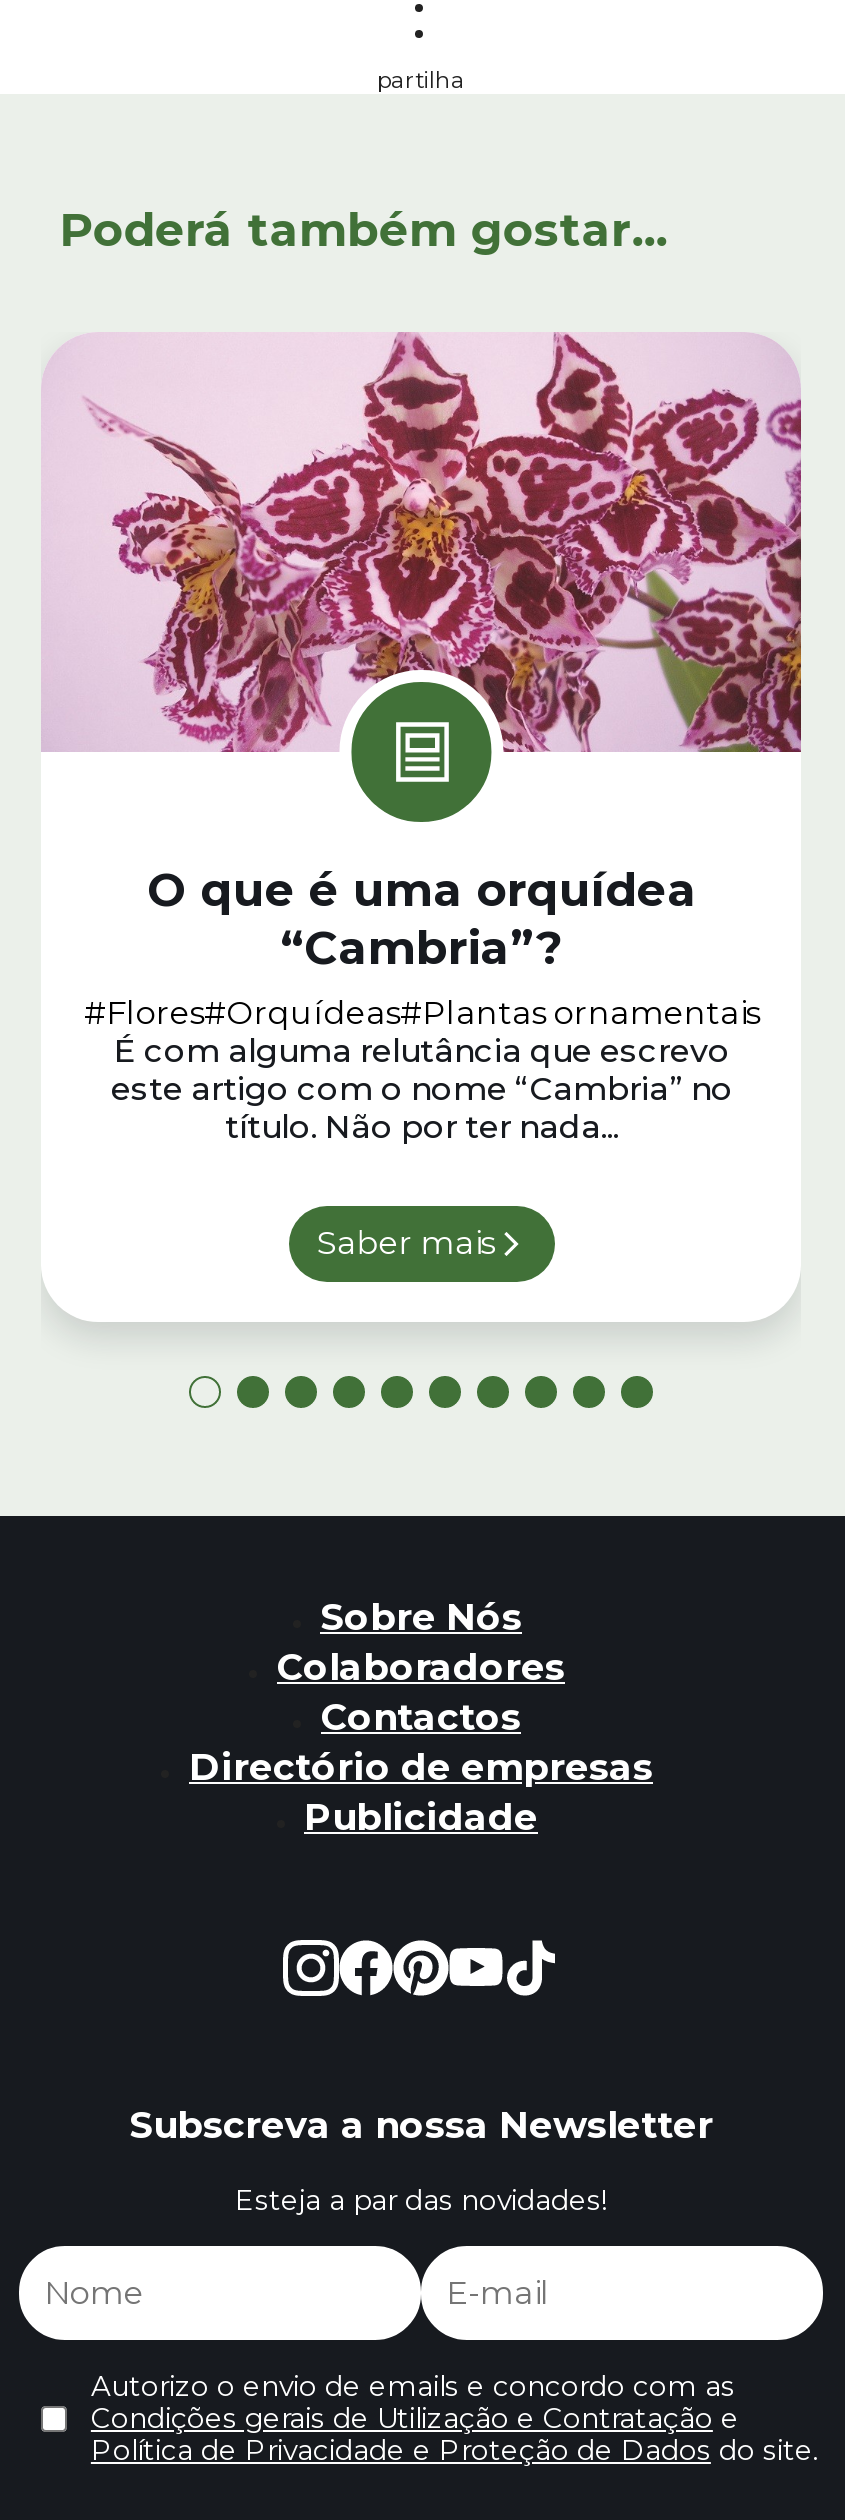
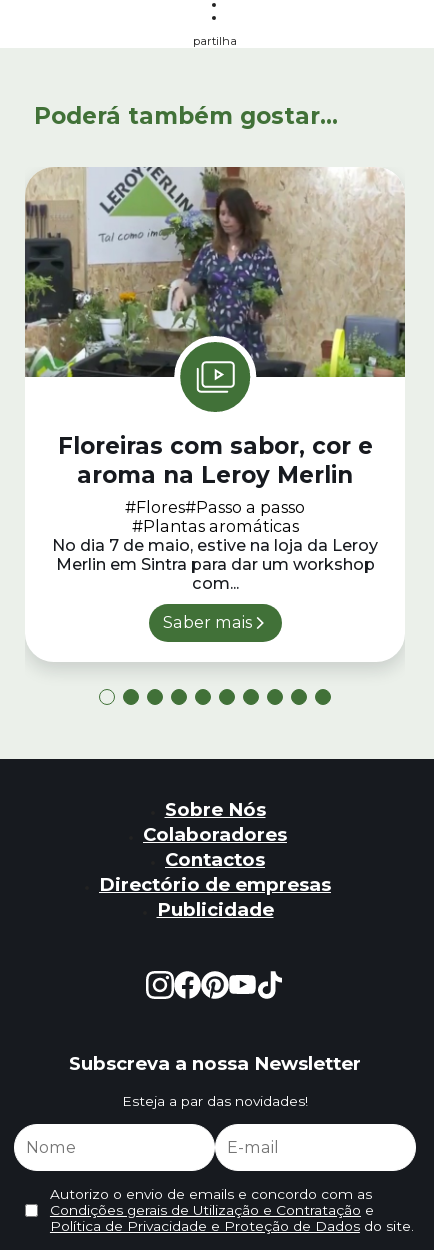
[41,332,803,1145] [image] | O que é uma orquídea | “Cambria”? | #Flores#Orquídeas#Plantas ornamentais | É com alguma relutância que escrevo | este artigo com o nome “Cambria” no | título. Não por ter nada... -> [24,166,406,593] [image] | Floreiras com sabor, cor e | aroma na Leroy Merlin | #Flores#Passo a passo | #Plantas aromáticas | No dia 7 de maio, estive na loja da Leroy | Merlin em Sintra para dar um workshop | com...

